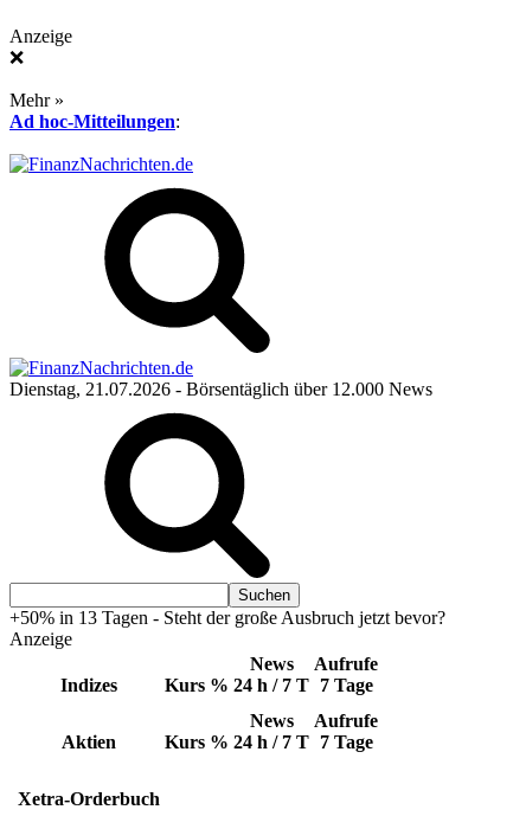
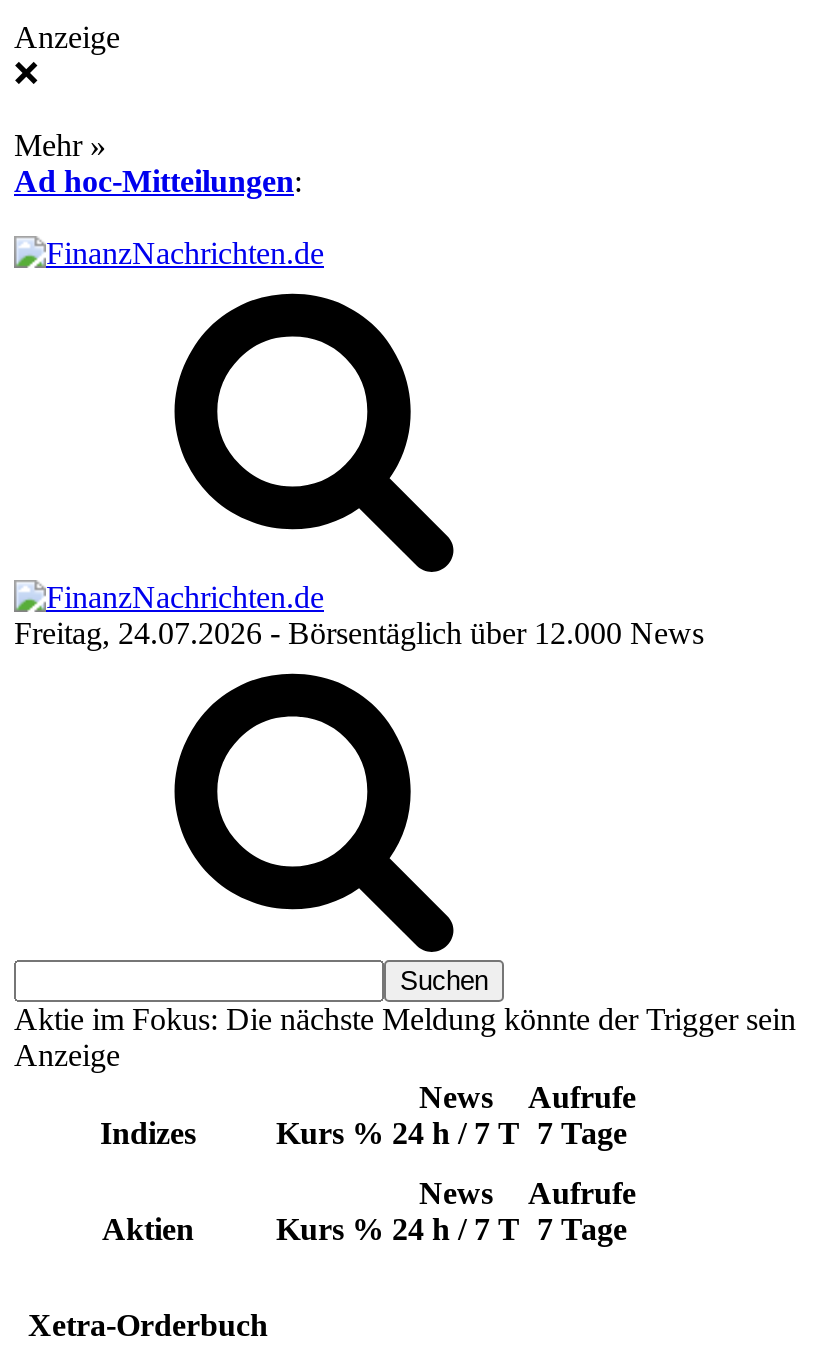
[9,379,432,399] Dienstag, 21.07.2026 - Börsentäglich über 12.000 News -> [14,616,704,650] Freitag, 24.07.2026 - Börsentäglich über 12.000 News
[9,608,445,628] +50% in 13 Tagen - Steht der große Ausbruch jetzt bevor? -> [14,1002,796,1036] Aktie im Fokus: Die nächste Meldung könnte der Trigger sein

